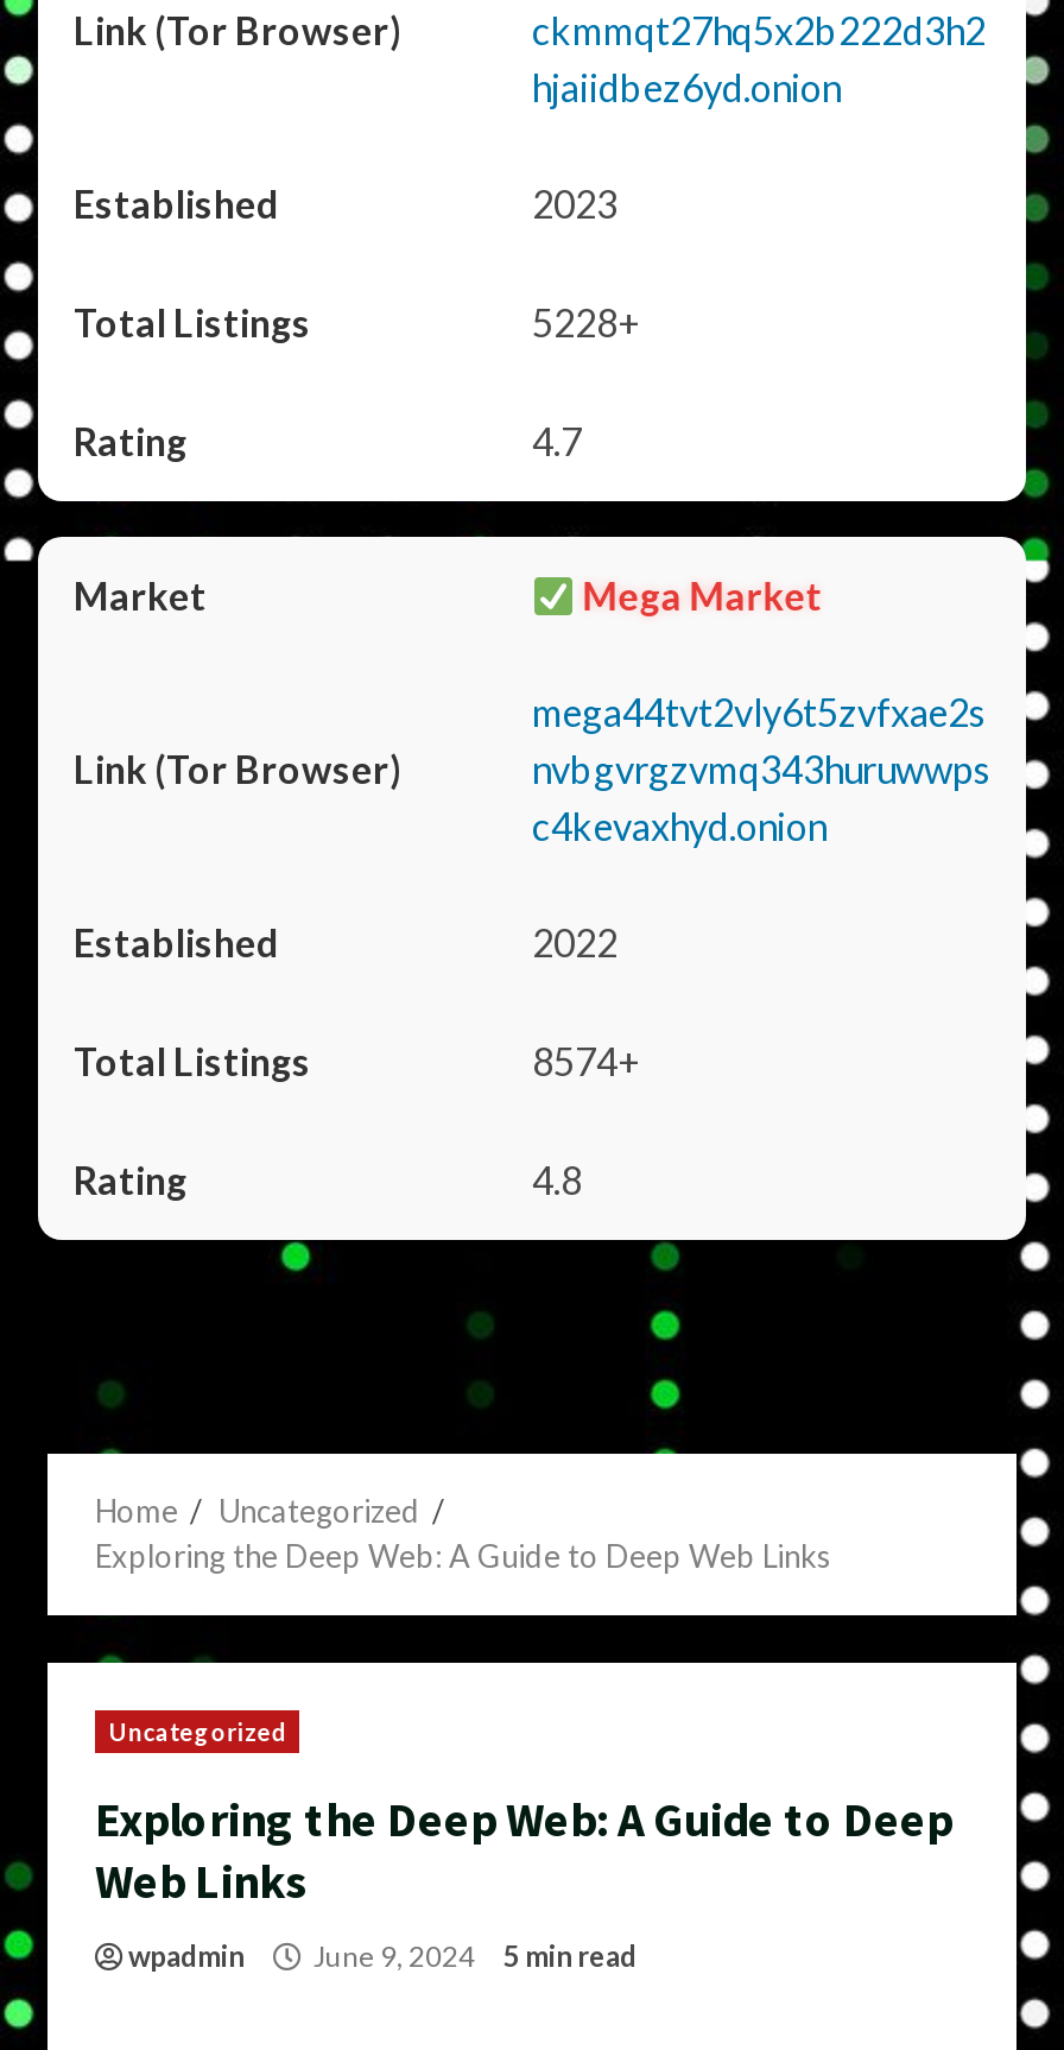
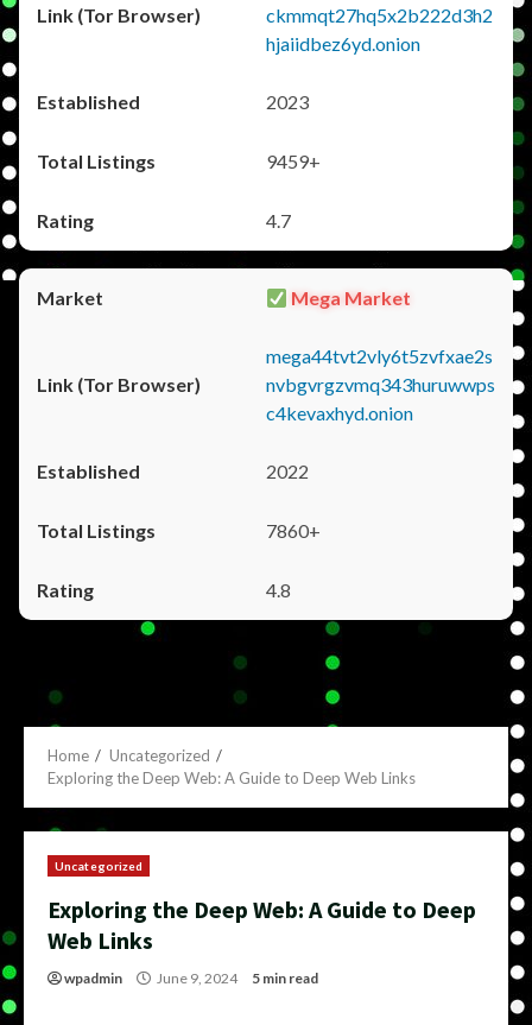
[532,299,641,344] 5228+ -> [266,150,321,172] 9459+
[532,1038,641,1083] 8574+ -> [266,519,321,542] 7860+

